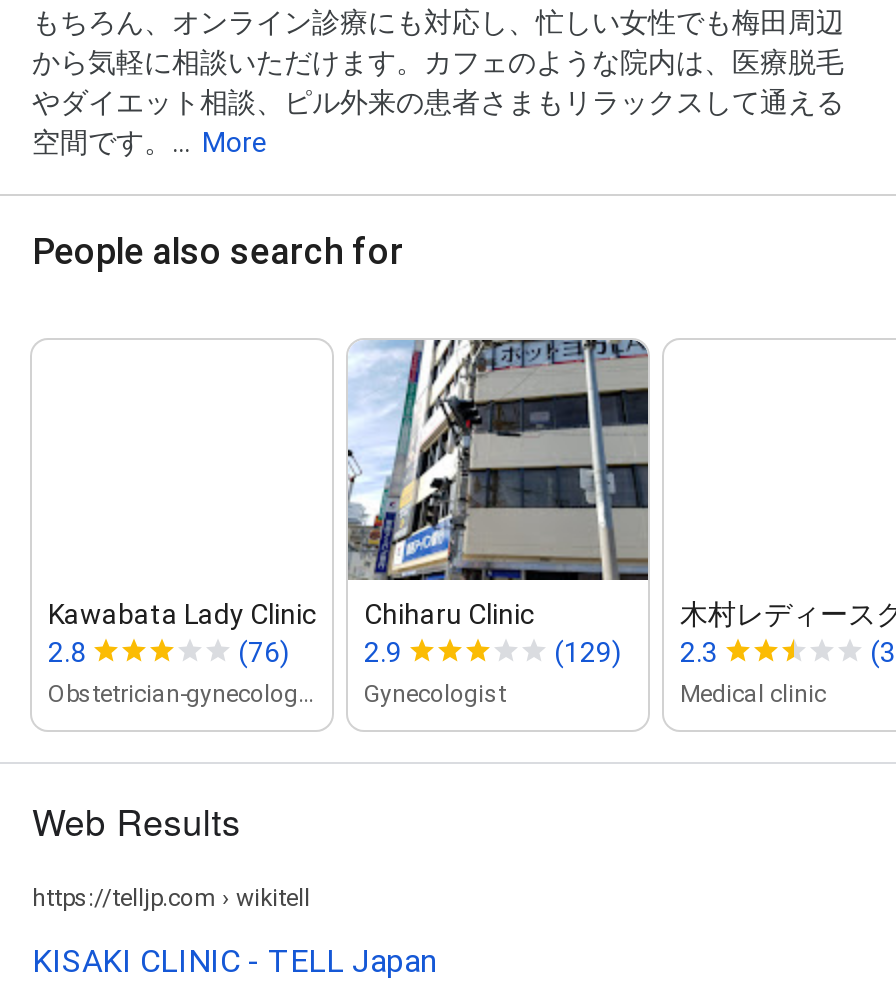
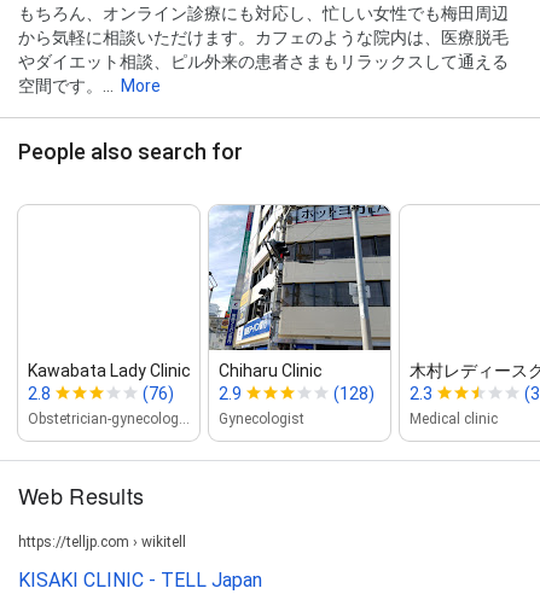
[554,635,718,667] (129) 2.3 -> [333,384,432,403] (128) 2.3

